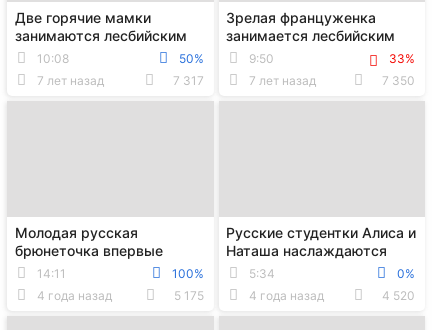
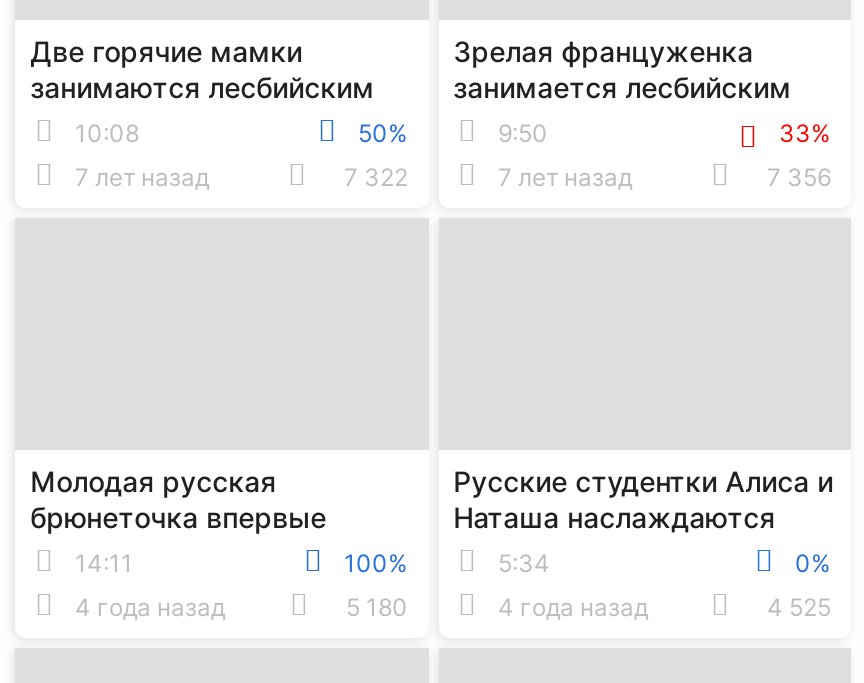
[172,73,203,88] 7 317 -> [344,161,408,191] 7 322
[382,73,415,88] 7 350 -> [767,161,831,191] 7 356
[173,288,203,303] 5 175 -> [346,592,408,622] 5 180
[382,288,415,303] 4 520 -> [767,592,831,622] 4 525

